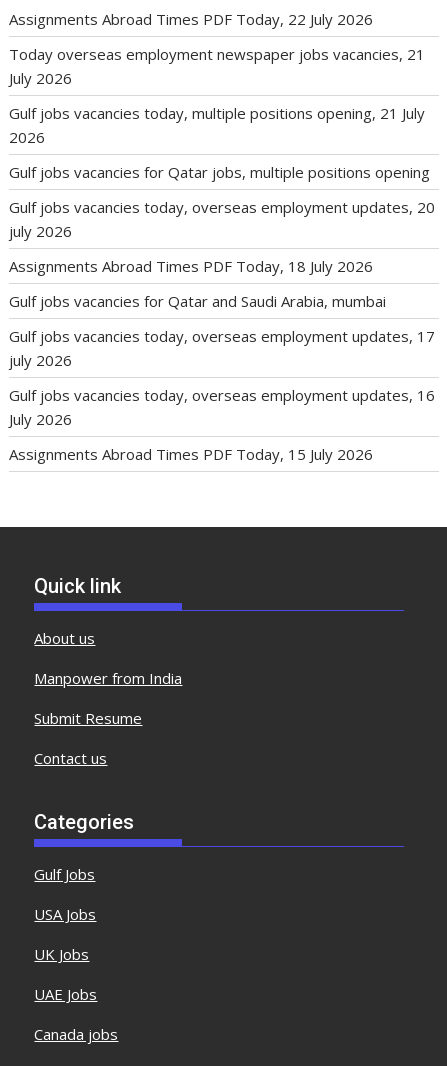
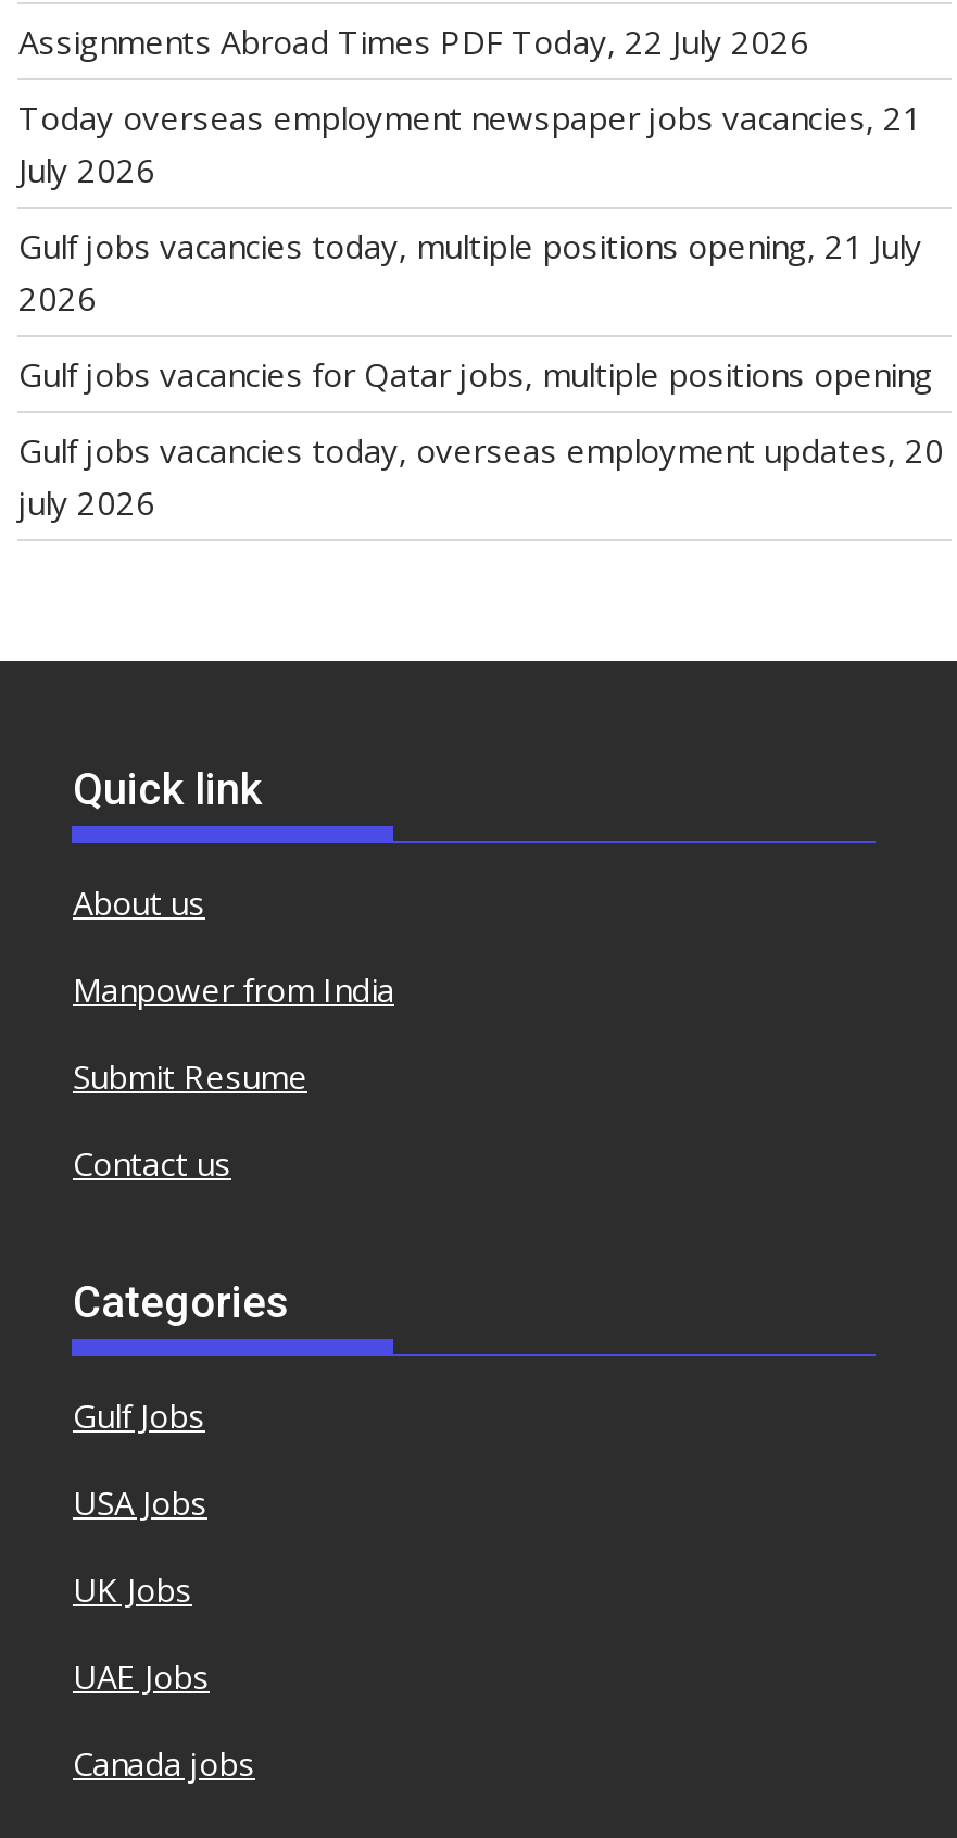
[9,255,435,463] Assignments Abroad Times PDF Today, 18 July 2026 | Gulf jobs vacancies for Qatar and Saudi Arabia, mumbai | Gulf jobs vacancies today, overseas employment updates, 17 | july 2026 | Gulf jobs vacancies today, overseas employment updates, 16 | July 2026 | Assignments Abroad Times PDF Today, 15 July 2026 -> none

